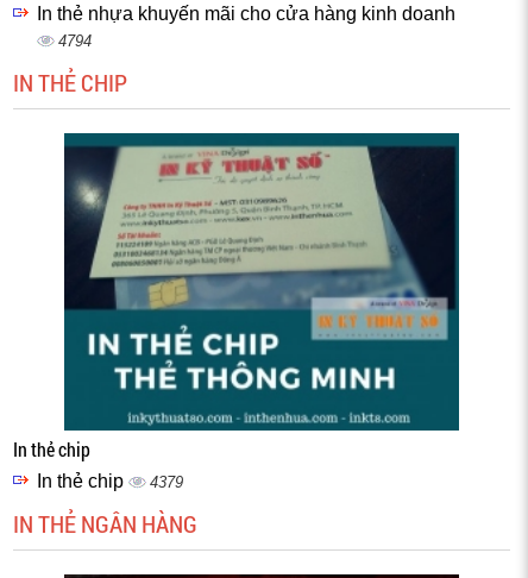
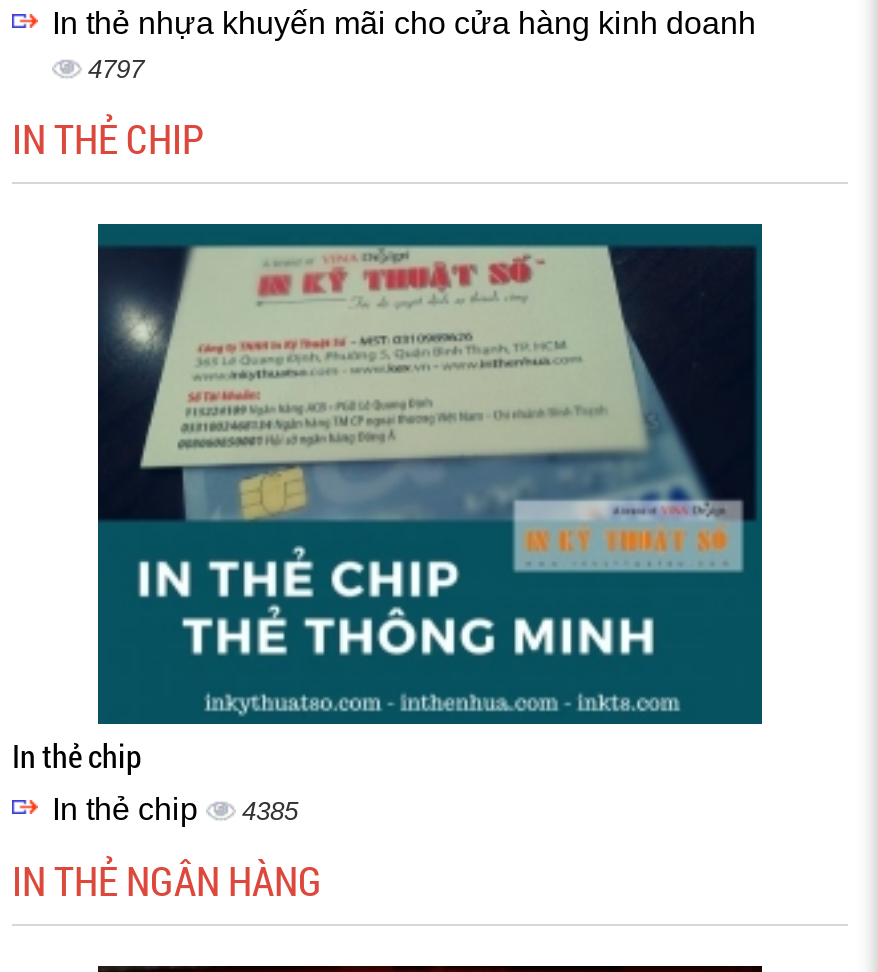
[58,32,92,50] 4794 -> [88,54,144,84] 4797
[37,471,183,491] In thẻ chip 4379 -> [52,792,298,826] In thẻ chip 4385

